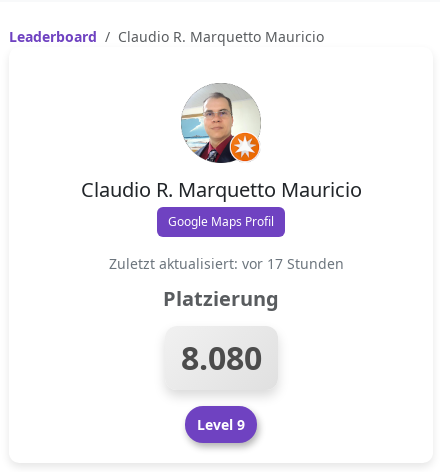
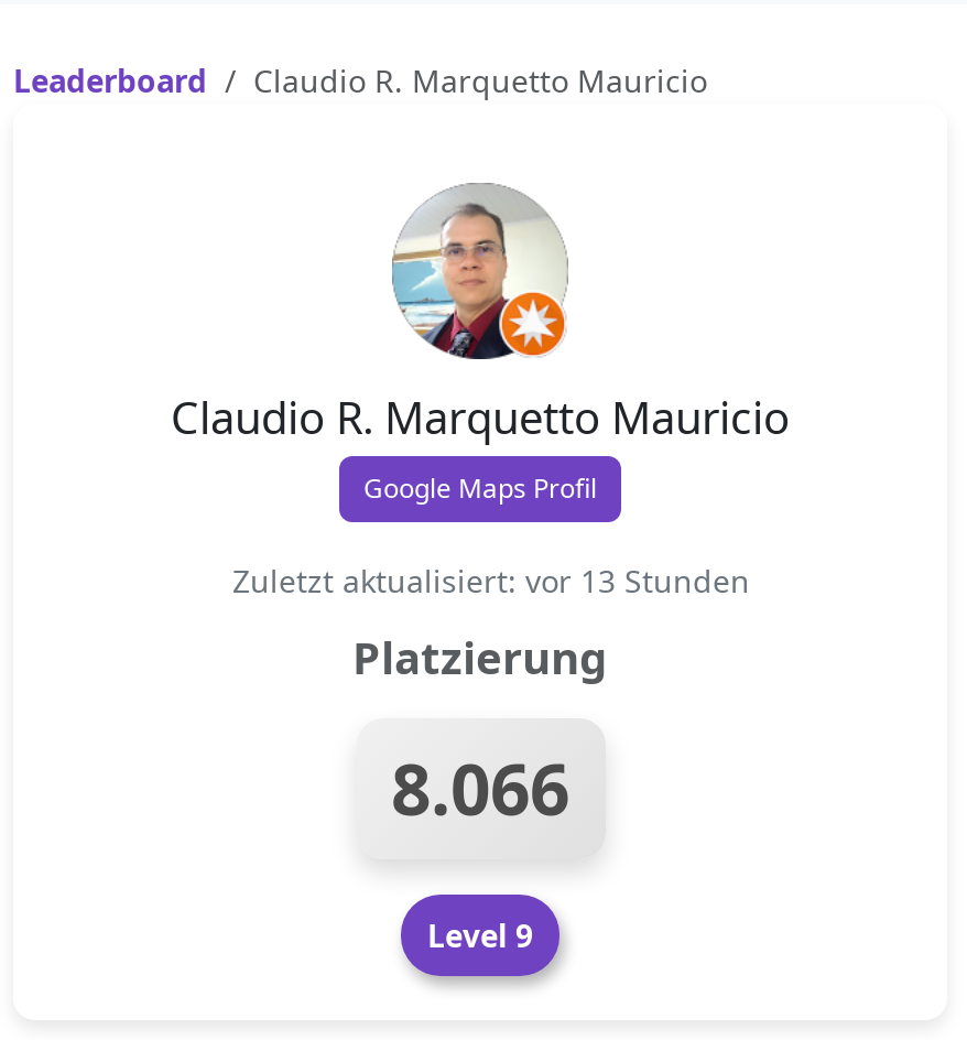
[108,254,343,273] Zuletzt aktualisiert: vor 17 Stunden -> [232,560,750,602] Zuletzt aktualisiert: vor 13 Stunden
[180,336,261,379] 8.080 -> [391,740,569,835] 8.066

